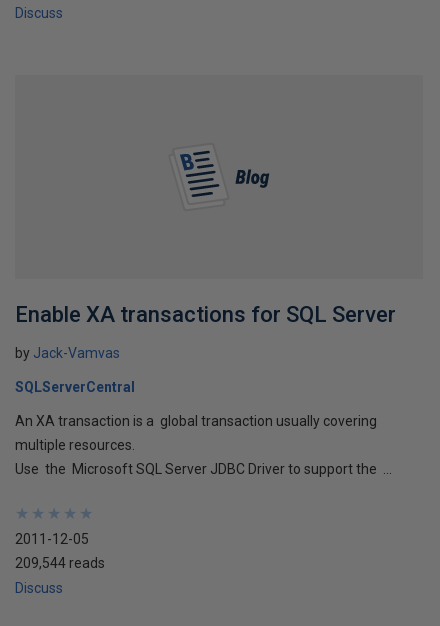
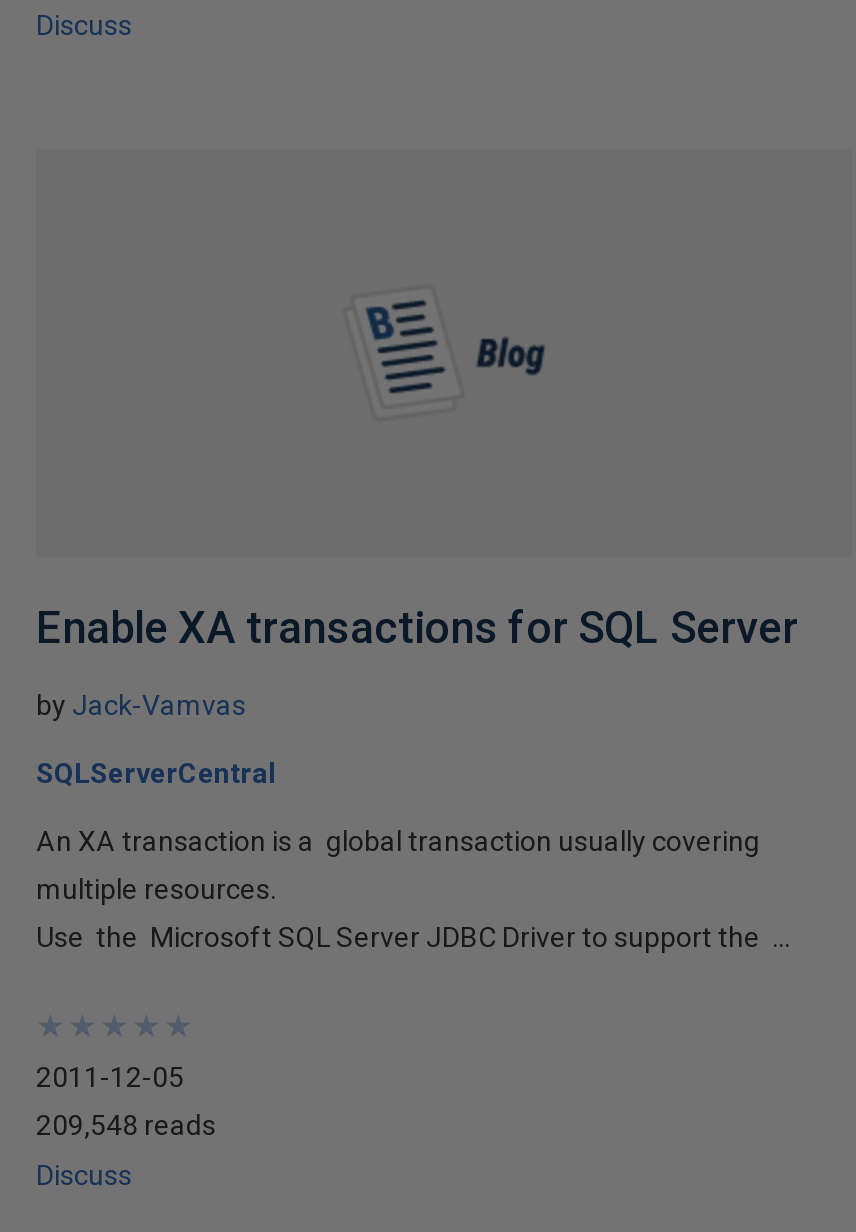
[15,555,105,571] 209,544 reads -> [36,1109,216,1141] 209,548 reads

